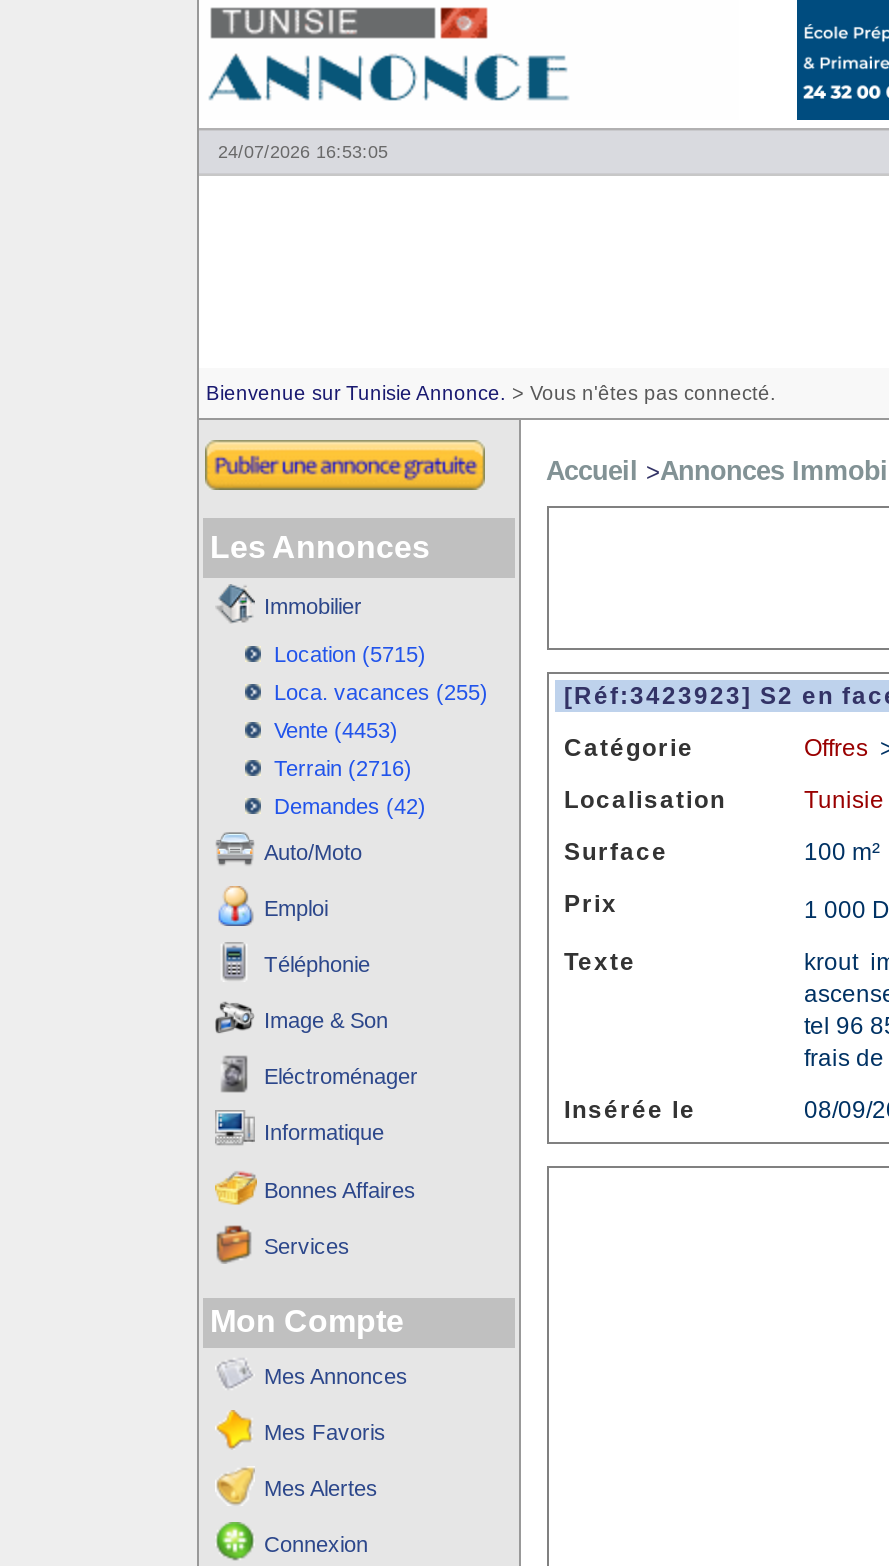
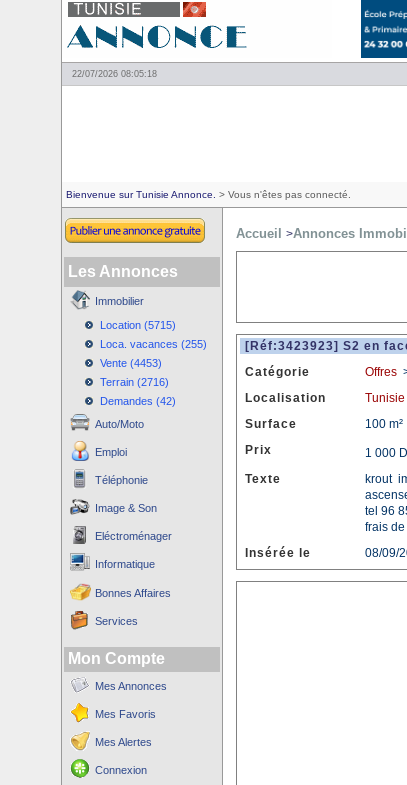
[218,142,388,162] 24/07/2026 16:53:05 -> [71,69,156,79] 22/07/2026 08:05:18

